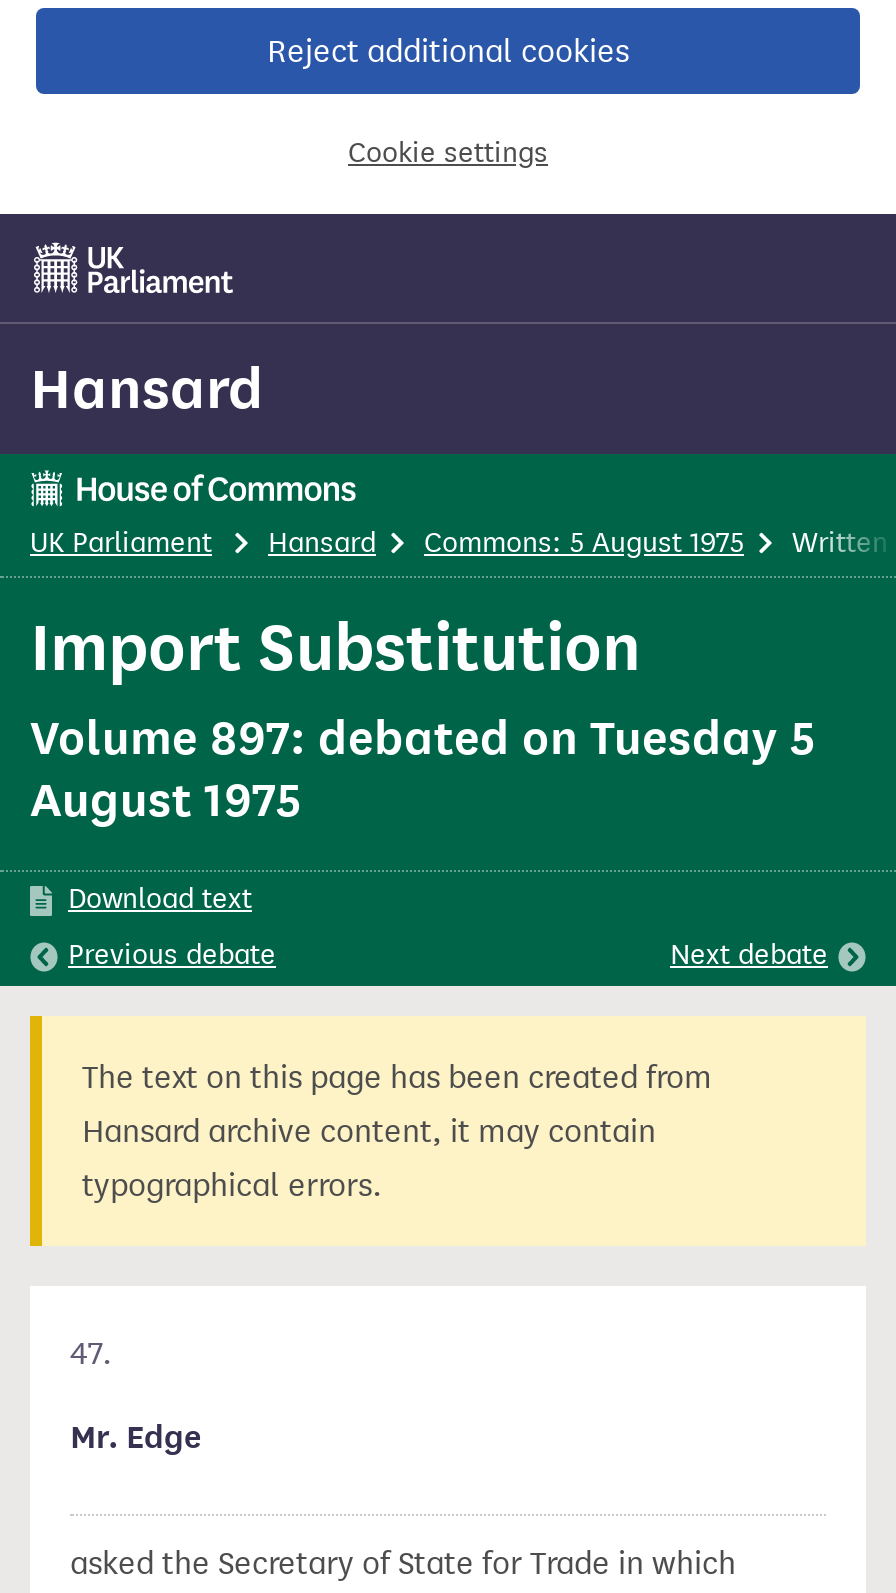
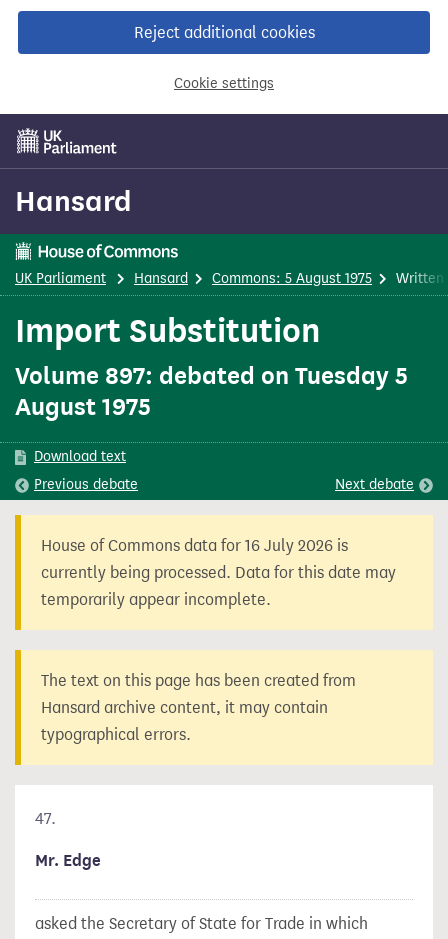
none -> [41,536,396,609] House of Commons data for 16 July 2026 is | currently being processed. Data for this date may | temporarily appear incomplete.

